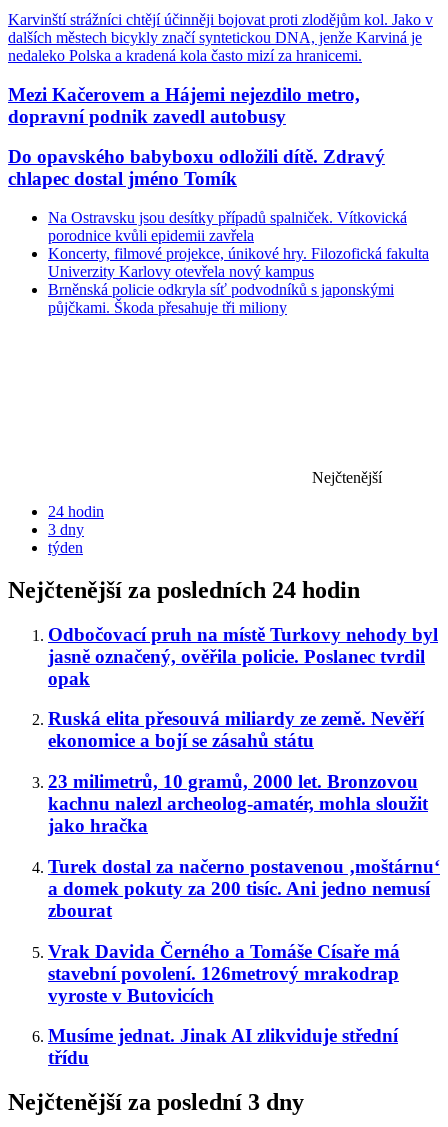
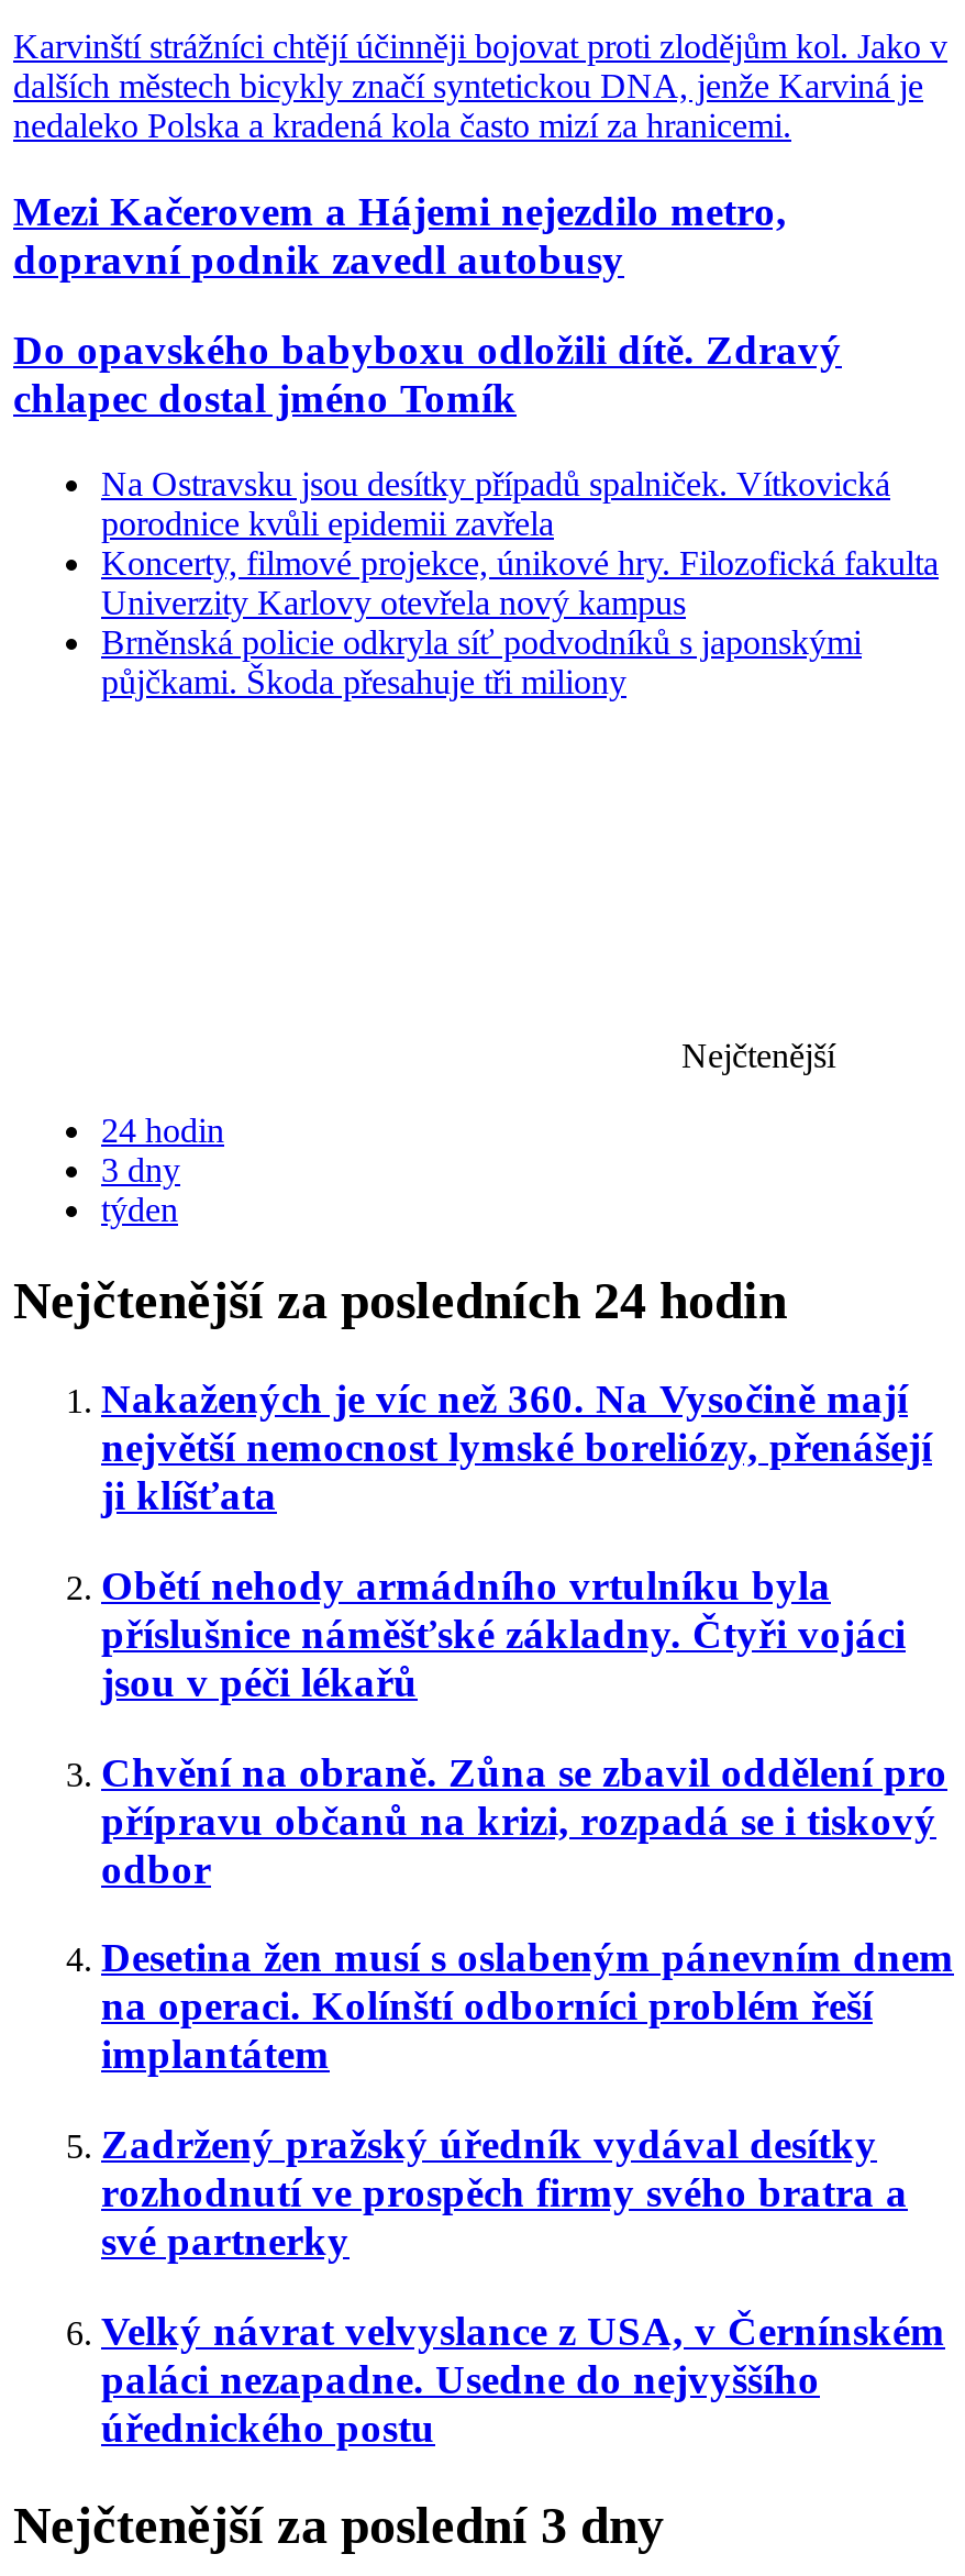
[48,624,438,689] Odbočovací pruh na místě Turkovy nehody byl | jasně označený, ověřila policie. Poslanec tvrdil | opak -> [101,1376,932,1519] Nakažených je víc než 360. Na Vysočině mají | největší nemocnost lymské boreliózy, přenášejí | ji klíšťata
[48,708,424,751] Ruská elita přesouvá miliardy ze země. Nevěří | ekonomice a bojí se zásahů státu -> [101,1562,906,1705] Obětí nehody armádního vrtulníku byla | příslušnice náměšťské základny. Čtyři vojáci | jsou v péči lékařů
[48,771,428,836] 23 milimetrů, 10 gramů, 2000 let. Bronzovou | kachnu nalezl archeolog-amatér, mohla sloužit | jako hračka -> [101,1749,947,1891] Chvění na obraně. Zůna se zbavil oddělení pro | přípravu občanů na krizi, rozpadá se i tiskový | odbor
[48,856,440,921] Turek dostal za načerno postavenou ‚moštárnu‘ | a domek pokuty za 200 tisíc. Ani jedno nemusí | zbourat -> [101,1935,954,2078] Desetina žen musí s oslabeným pánevním dnem | na operaci. Kolínští odborníci problém řeší | implantátem
[48,941,400,1006] Vrak Davida Černého a Tomáše Císaře má | stavební povolení. 126metrový mrakodrap | vyroste v Butovicích -> [101,2121,908,2264] Zadržený pražský úředník vydával desítky | rozhodnutí ve prospěch firmy svého bratra a | své partnerky
[48,1025,398,1068] Musíme jednat. Jinak AI zlikviduje střední | třídu -> [101,2307,945,2450] Velký návrat velvyslance z USA, v Černínském | paláci nezapadne. Usedne do nejvyššího | úřednického postu

